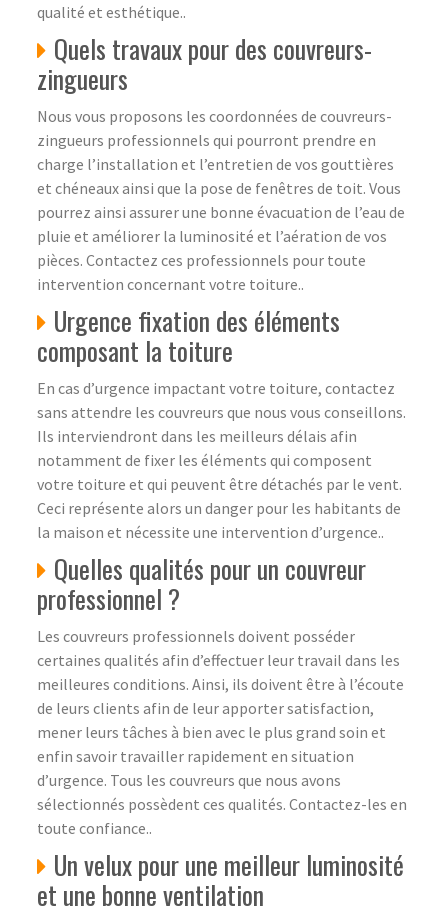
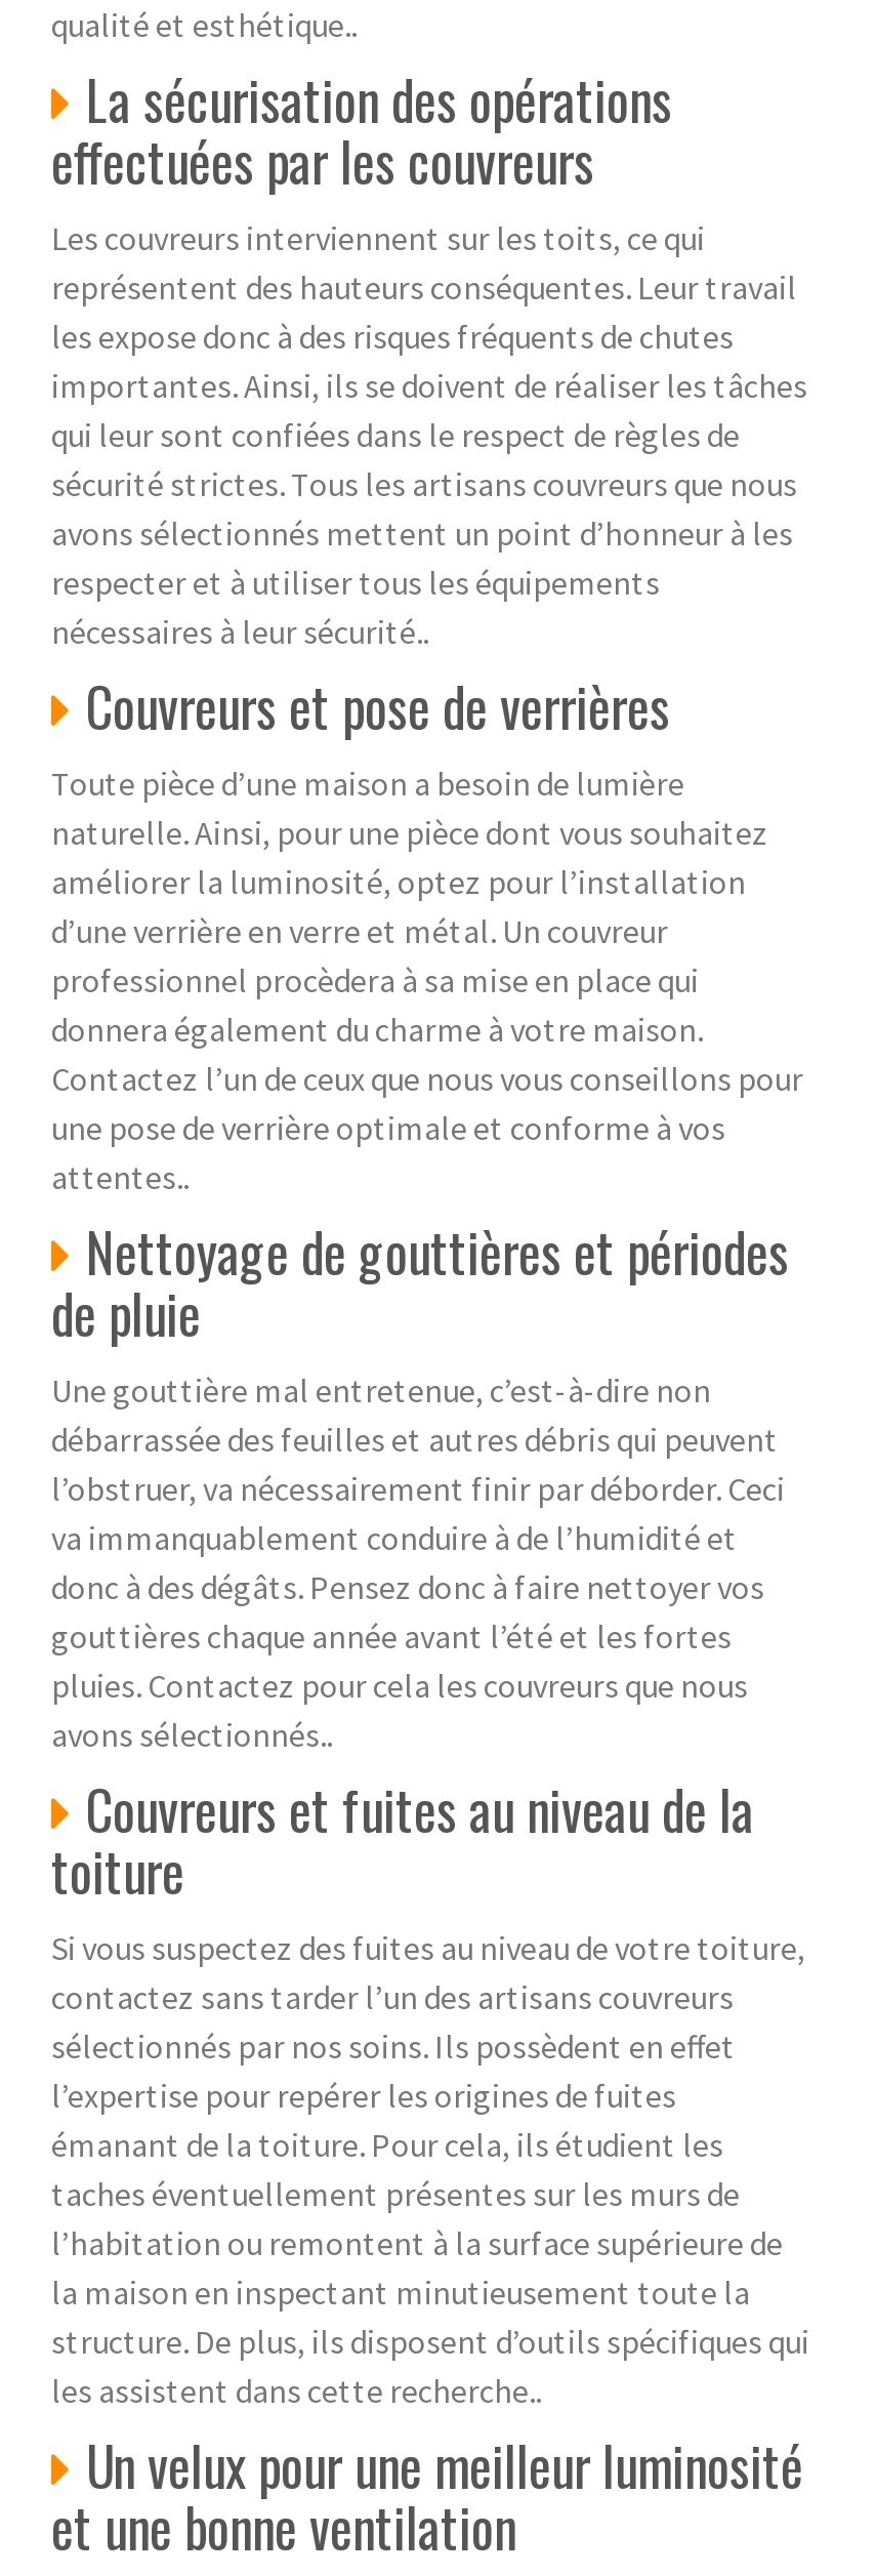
[37,29,407,838] Quels travaux pour des couvreurs- | zingueurs | Nous vous proposons les coordonnées de couvreurs- | zingueurs professionnels qui pourront prendre en | charge l’installation et l’entretien de vos gouttières | et chéneaux ainsi que la pose de fenêtres de toit. Vous | pourrez ainsi assurer une bonne évacuation de l’eau de | pluie et améliorer la luminosité et l’aération de vos | pièces. Contactez ces professionnels pour toute | intervention concernant votre toiture.. | Urgence fixation des éléments | composant la toiture | En cas d’urgence impactant votre toiture, contactez | sans attendre les couvreurs que nous vous conseillons. | Ils interviendront dans les meilleurs délais afin | notamment de fixer les éléments qui composent | votre toiture et qui peuvent être détachés par le vent. | Ceci représente alors un danger pour les habitants de | la maison et nécessite une intervention d’urgence.. | Quelles qualités pour un couvreur | professionnel ? | Les couvreurs professionnels doivent posséder | certaines qualités afin d’effectuer leur travail dans les | meilleures conditions. Ainsi, ils doivent être à l’écoute | de leurs clients afin de leur apporter satisfaction, | mener leurs tâches à bien avec le plus grand soin et | enfin savoir travailler rapidement en situation | d’urgence. Tous les couvreurs que nous avons | sélectionnés possèdent ces qualités. Contactez-les en | toute confiance.. -> [51,59,809,2411] La sécurisation des opérations | effectuées par les couvreurs | Les couvreurs interviennent sur les toits, ce qui | représentent des hauteurs conséquentes. Leur travail | les expose donc à des risques fréquents de chutes | importantes. Ainsi, ils se doivent de réaliser les tâches | qui leur sont confiées dans le respect de règles de | sécurité strictes. Tous les artisans couvreurs que nous | avons sélectionnés mettent un point d’honneur à les | respecter et à utiliser tous les équipements | nécessaires à leur sécurité.. | Couvreurs et pose de verrières | Toute pièce d’une maison a besoin de lumière | naturelle. Ainsi, pour une pièce dont vous souhaitez | améliorer la luminosité, optez pour l’installation | d’une verrière en verre et métal. Un couvreur | professionnel procèdera à sa mise en place qui | donnera également du charme à votre maison. | Contactez l’un de ceux que nous vous conseillons pour | une pose de verrière optimale et conforme à vos | attentes.. | Nettoyage de gouttières et périodes | de pluie | Une gouttière mal entretenue, c’est-à-dire non | débarrassée des feuilles et autres débris qui peuvent | l’obstruer, va nécessairement finir par déborder. Ceci | va immanquablement conduire à de l’humidité et | donc à des dégâts. Pensez donc à faire nettoyer vos | gouttières chaque année avant l’été et les fortes | pluies. Contactez pour cela les couvreurs que nous | avons sélectionnés.. | Couvreurs et fuites au niveau de la | toiture | Si vous suspectez des fuites au niveau de votre toiture, | contactez sans tarder l’un des artisans couvreurs | sélectionnés par nos soins. Ils possèdent en effet | l’expertise pour repérer les origines de fuites | émanant de la toiture. Pour cela, ils étudient les | taches éventuellement présentes sur les murs de | l’habitation ou remontent à la surface supérieure de | la maison en inspectant minutieusement toute la | structure. De plus, ils disposent d’outils spécifiques qui | les assistent dans cette recherche..

